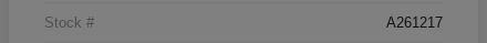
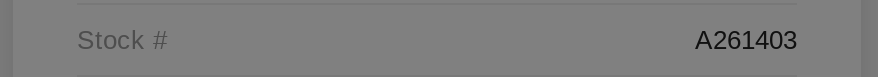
[386,15,443,31] A261217 -> [695,25,797,55] A261403

